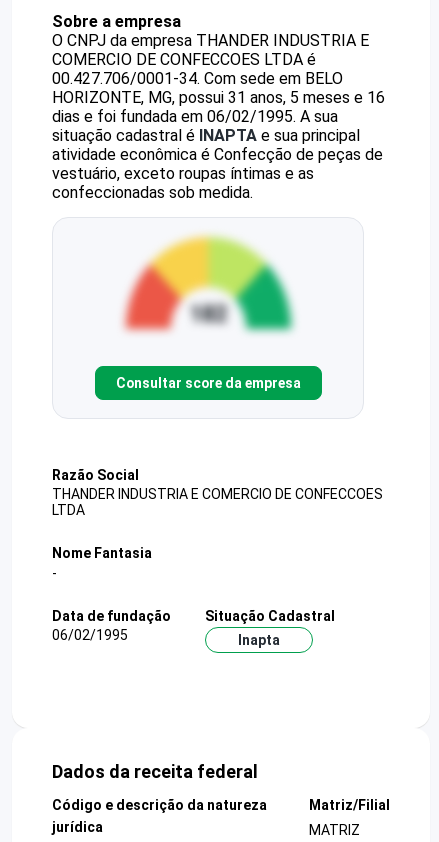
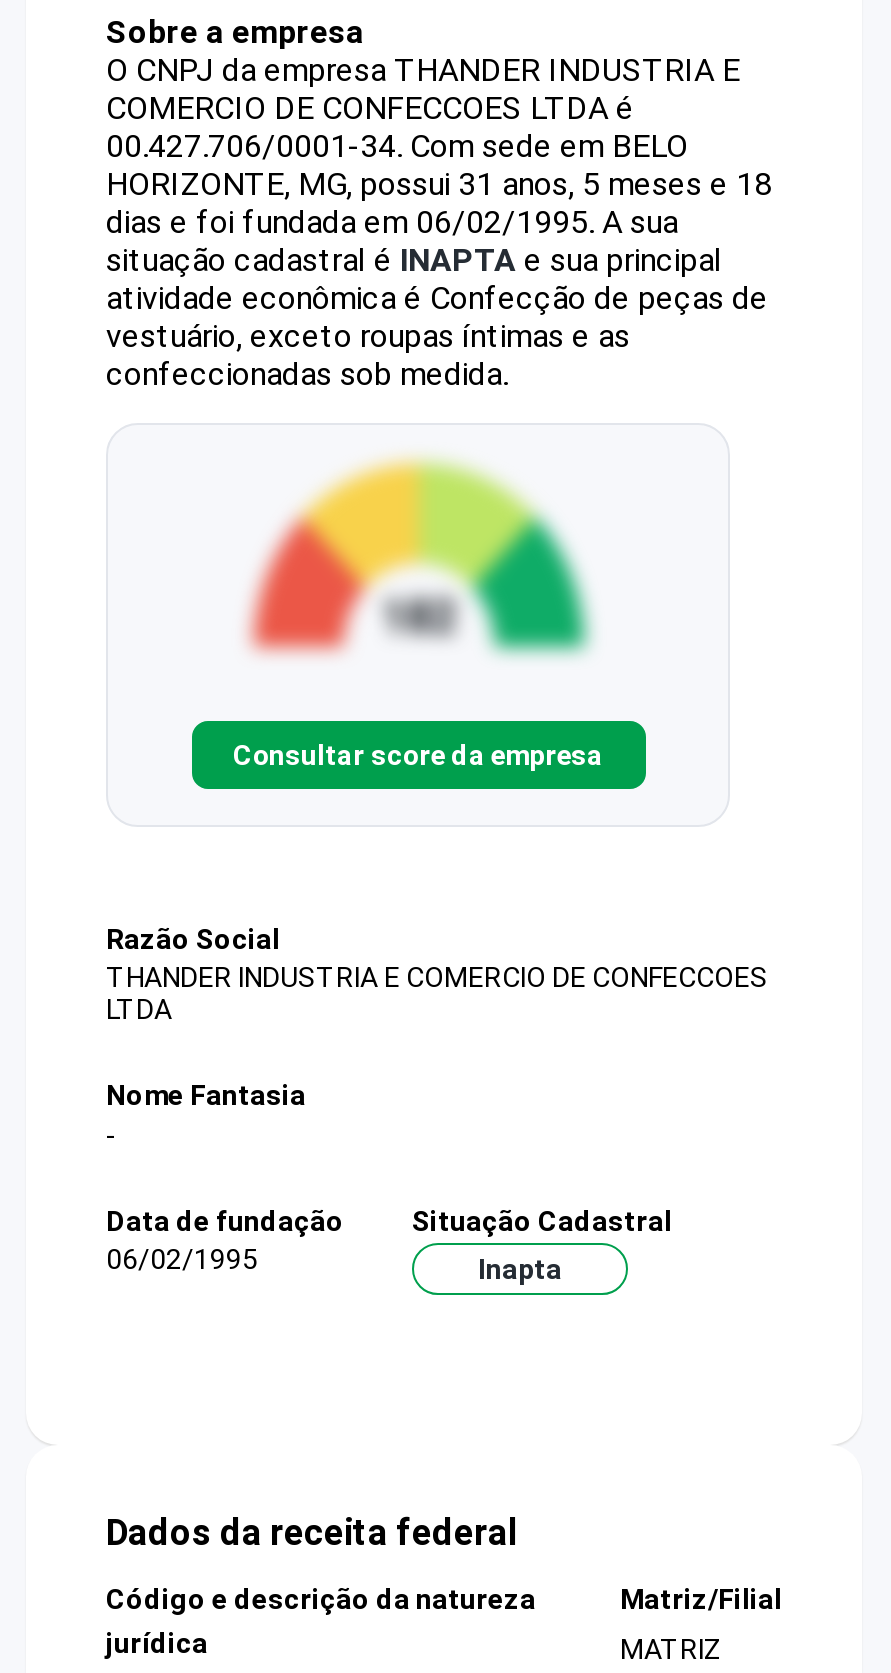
[52,88,385,107] HORIZONTE, MG, possui 31 anos, 5 meses e 16 -> [106,165,772,203] HORIZONTE, MG, possui 31 anos, 5 meses e 18

